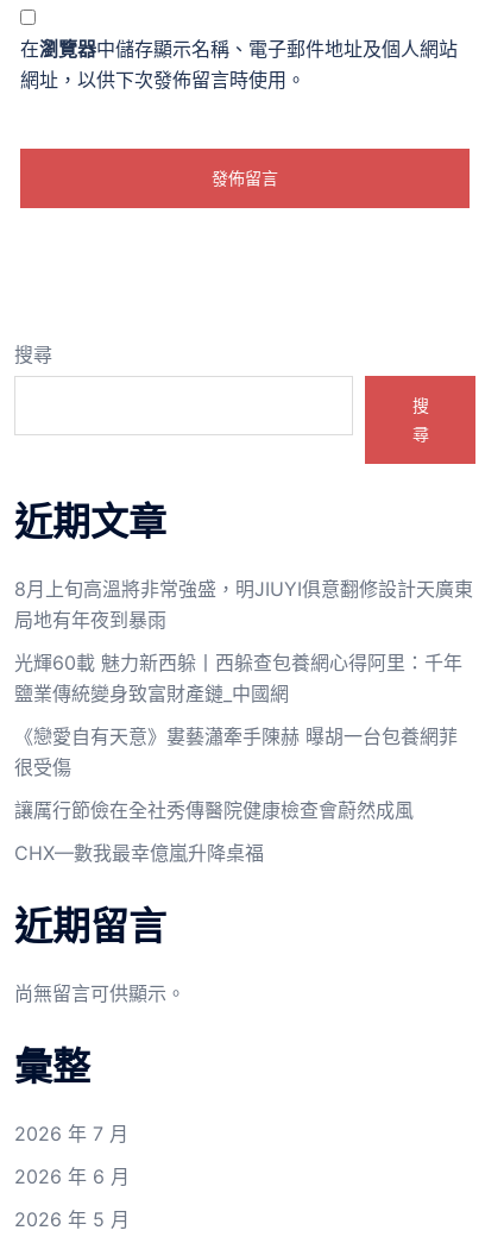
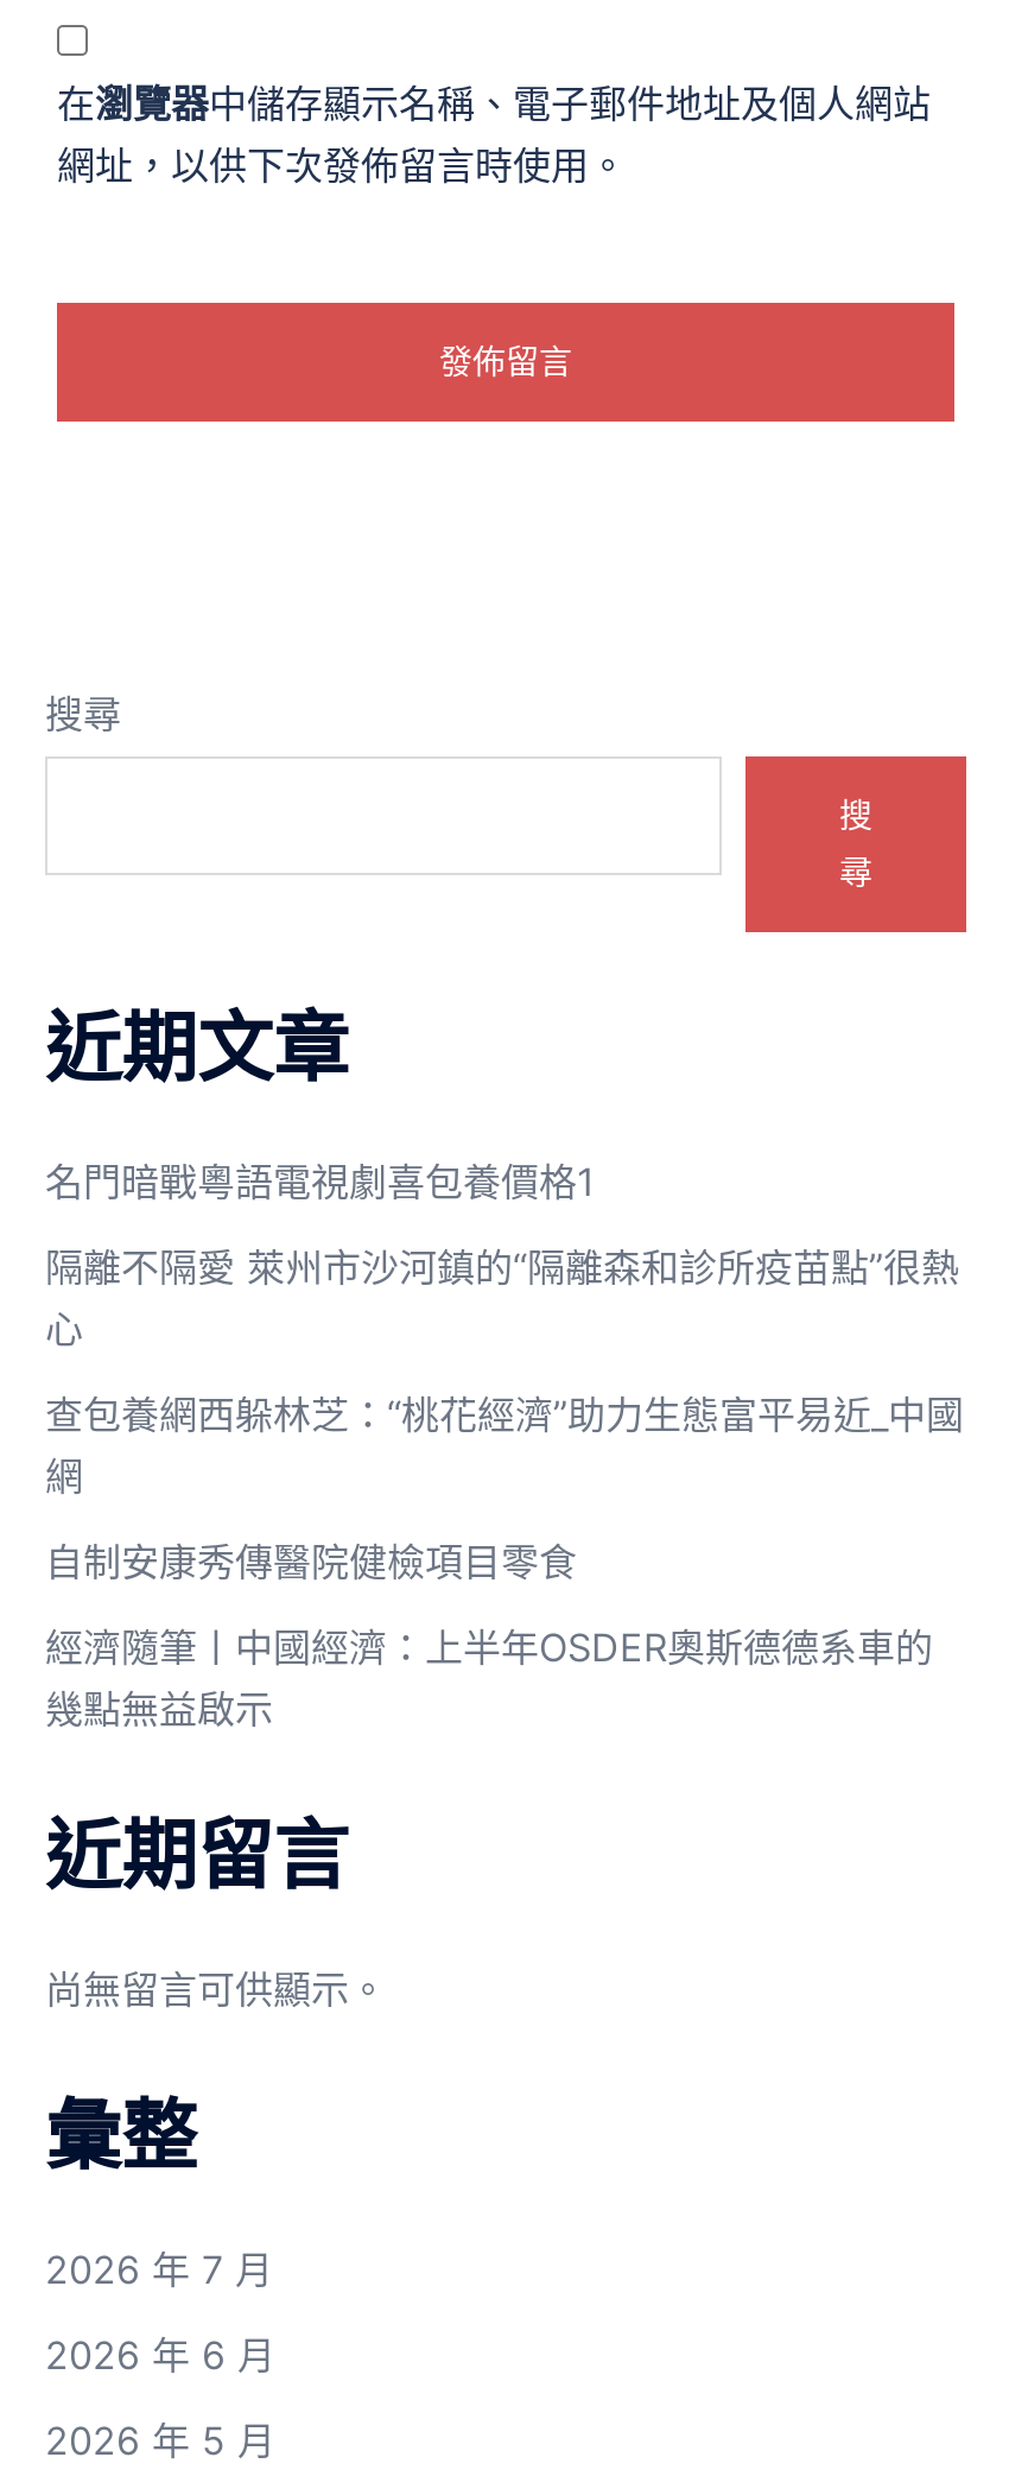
[14,577,473,632] 8月上旬高溫將非常強盛，明JIUYI俱意翻修設計天廣東 | 局地有年夜到暴雨 -> [45,1158,594,1205] 名門暗戰粵語電視劇喜包養價格1
[14,651,462,705] 光輝60載 魅力新西躲丨西躲查包養網心得阿里：千年 | 鹽業傳統變身致富財產鏈_中國網 -> [45,1243,959,1353] 隔離不隔愛 萊州市沙河鎮的“隔離森和診所疫苗點”很熱 | 心
[14,724,458,779] 《戀愛自有天意》婁藝瀟牽手陳赫 曝胡一台包養網菲 | 很受傷 -> [45,1391,964,1500] 查包養網西躲林芝：“桃花經濟”助力生態富平易近_中國 | 網
[14,798,414,822] 讓厲行節儉在全社秀傳醫院健康檢查會蔚然成風 -> [45,1538,577,1585] 自制安康秀傳醫院健檢項目零食
[14,841,264,865] CHX—數我最幸億嵐升降桌福 -> [45,1623,933,1733] 經濟隨筆丨中國經濟：上半年OSDER奧斯德德系車的 | 幾點無益啟示

